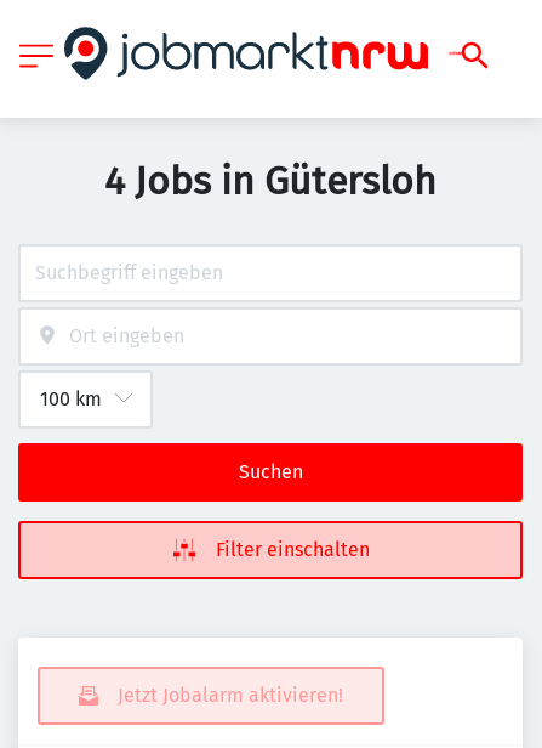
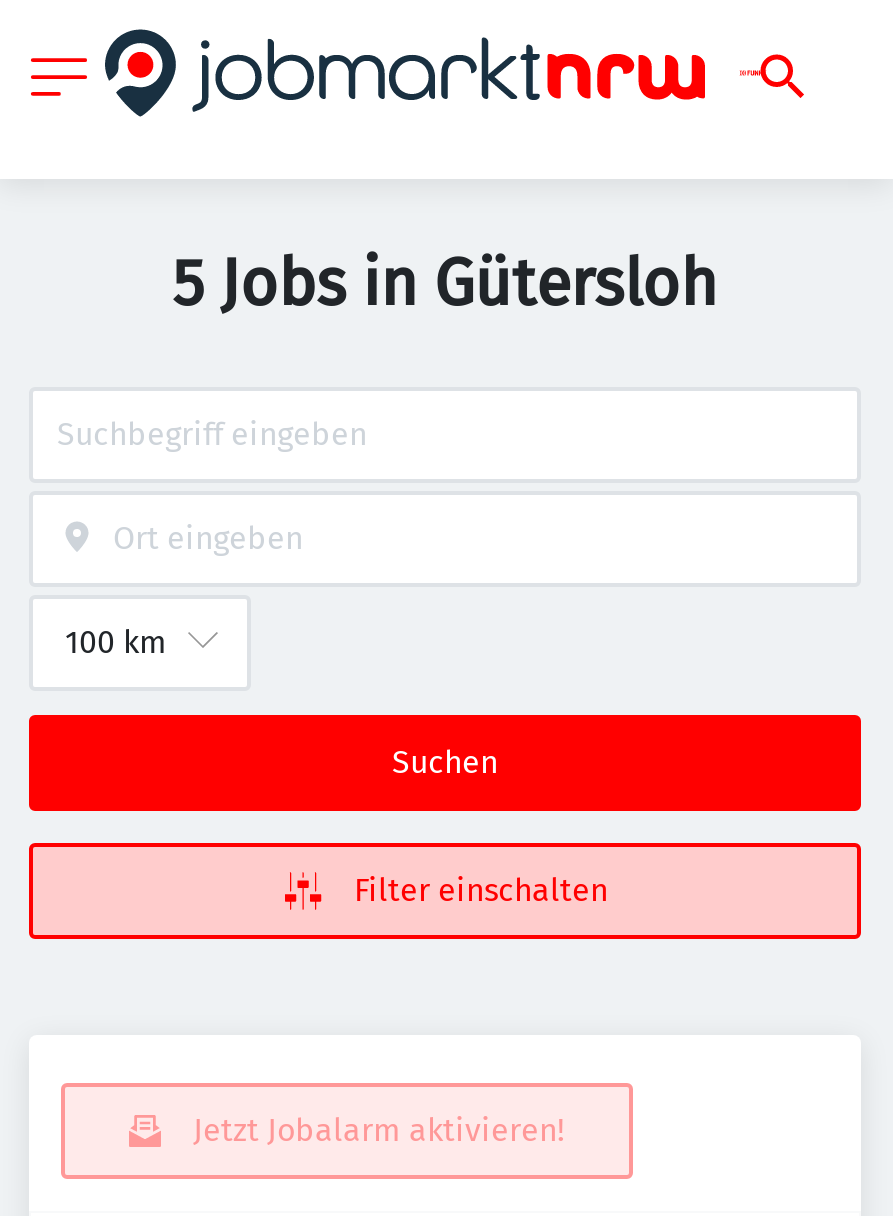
[104,158,437,204] 4 Jobs in Gütersloh -> [172,245,718,321] 5 Jobs in Gütersloh

